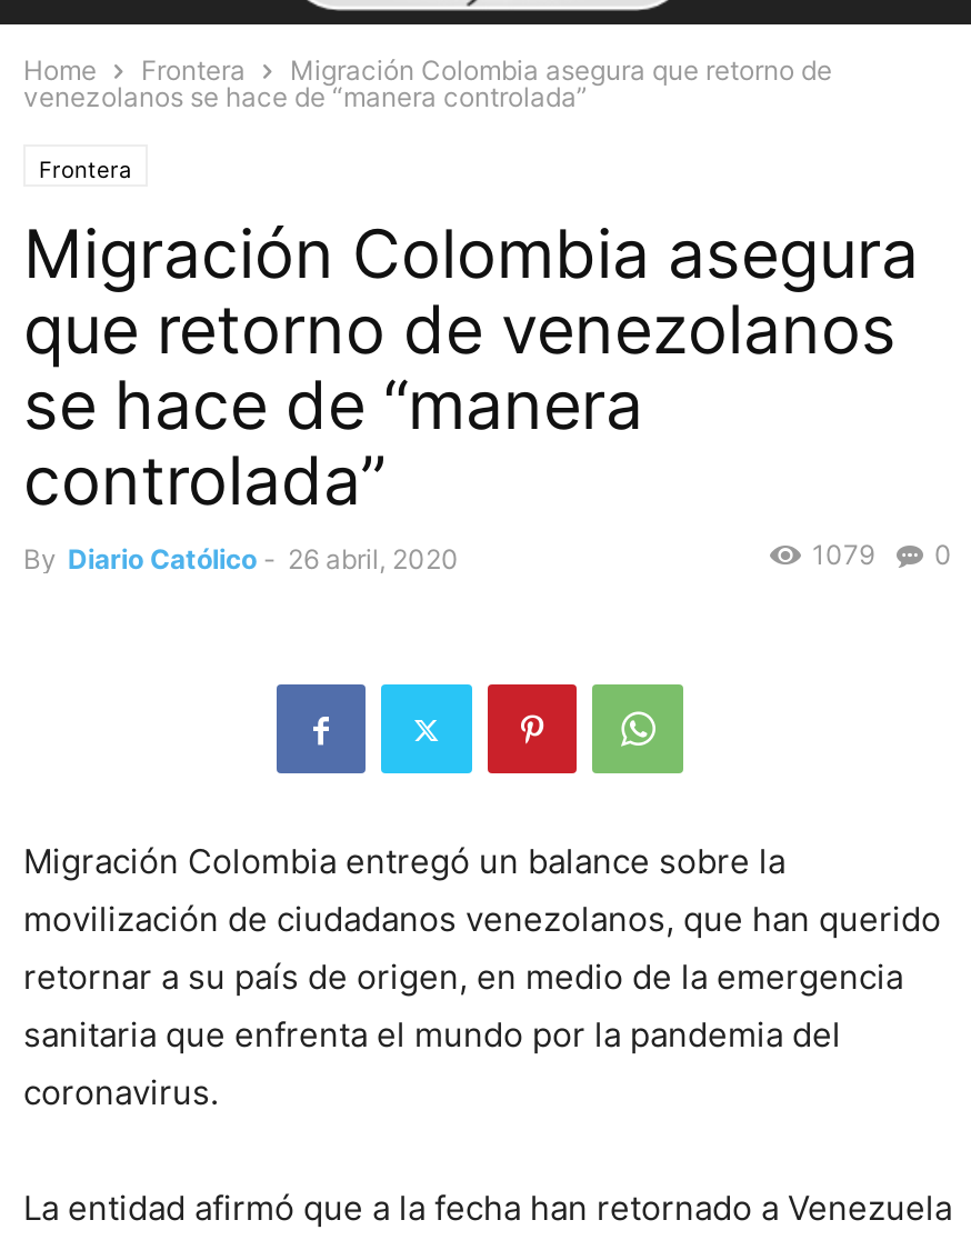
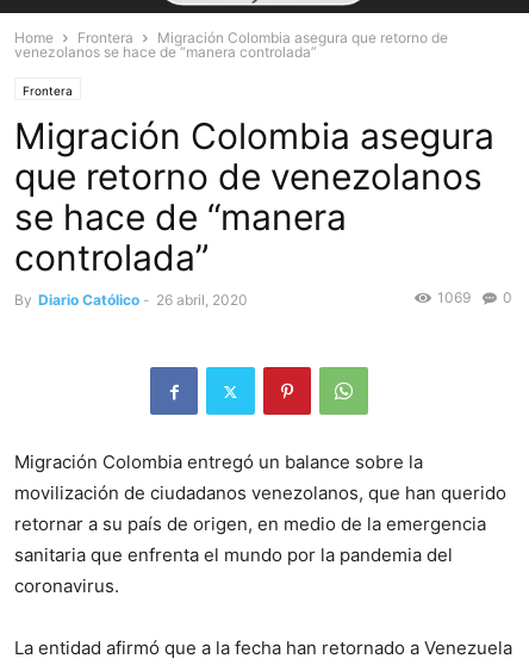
[812,538,952,571] 1079 0 -> [437,288,512,306] 1069 0

